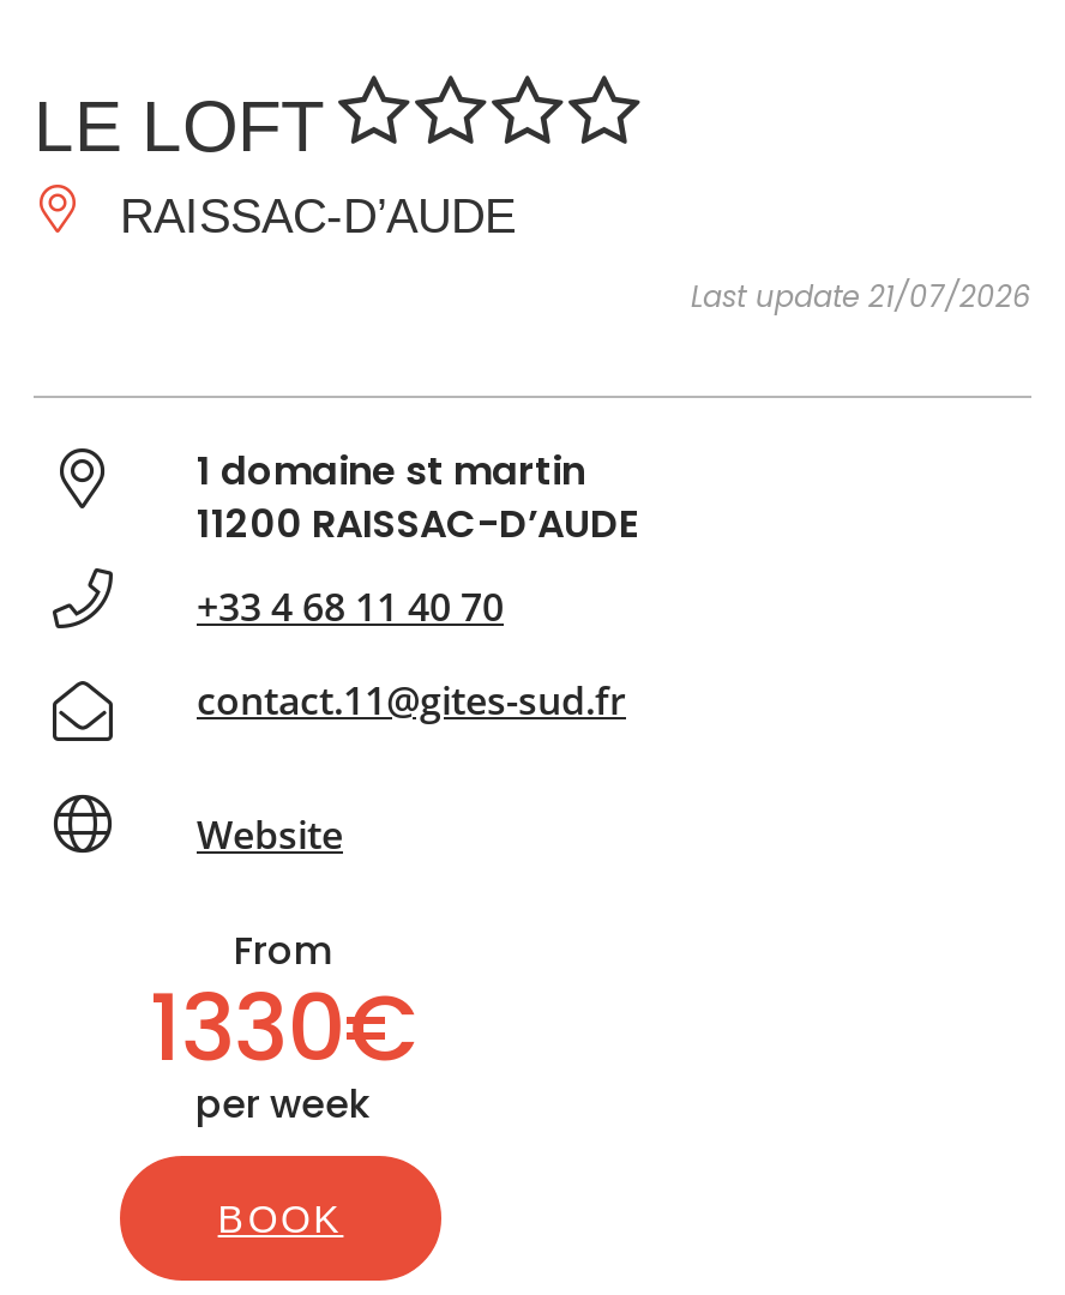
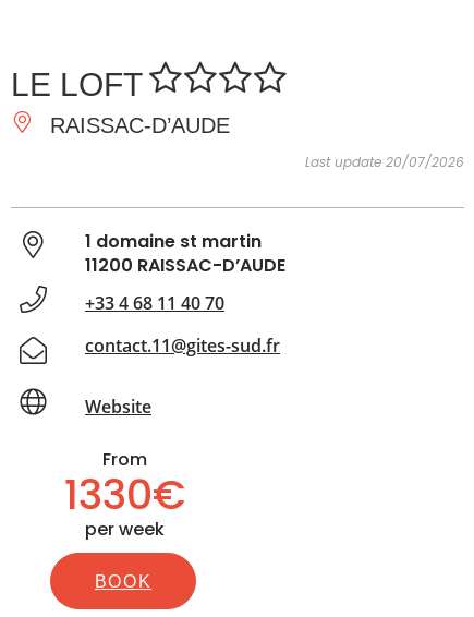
[691,276,1031,317] Last update 21/07/2026 -> [305,153,464,171] Last update 20/07/2026

